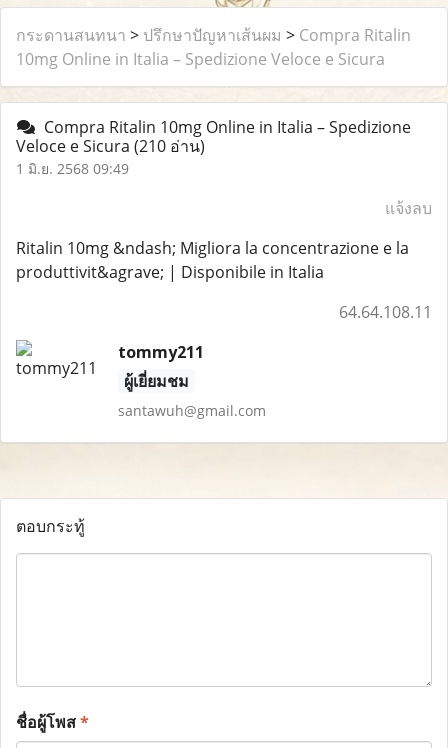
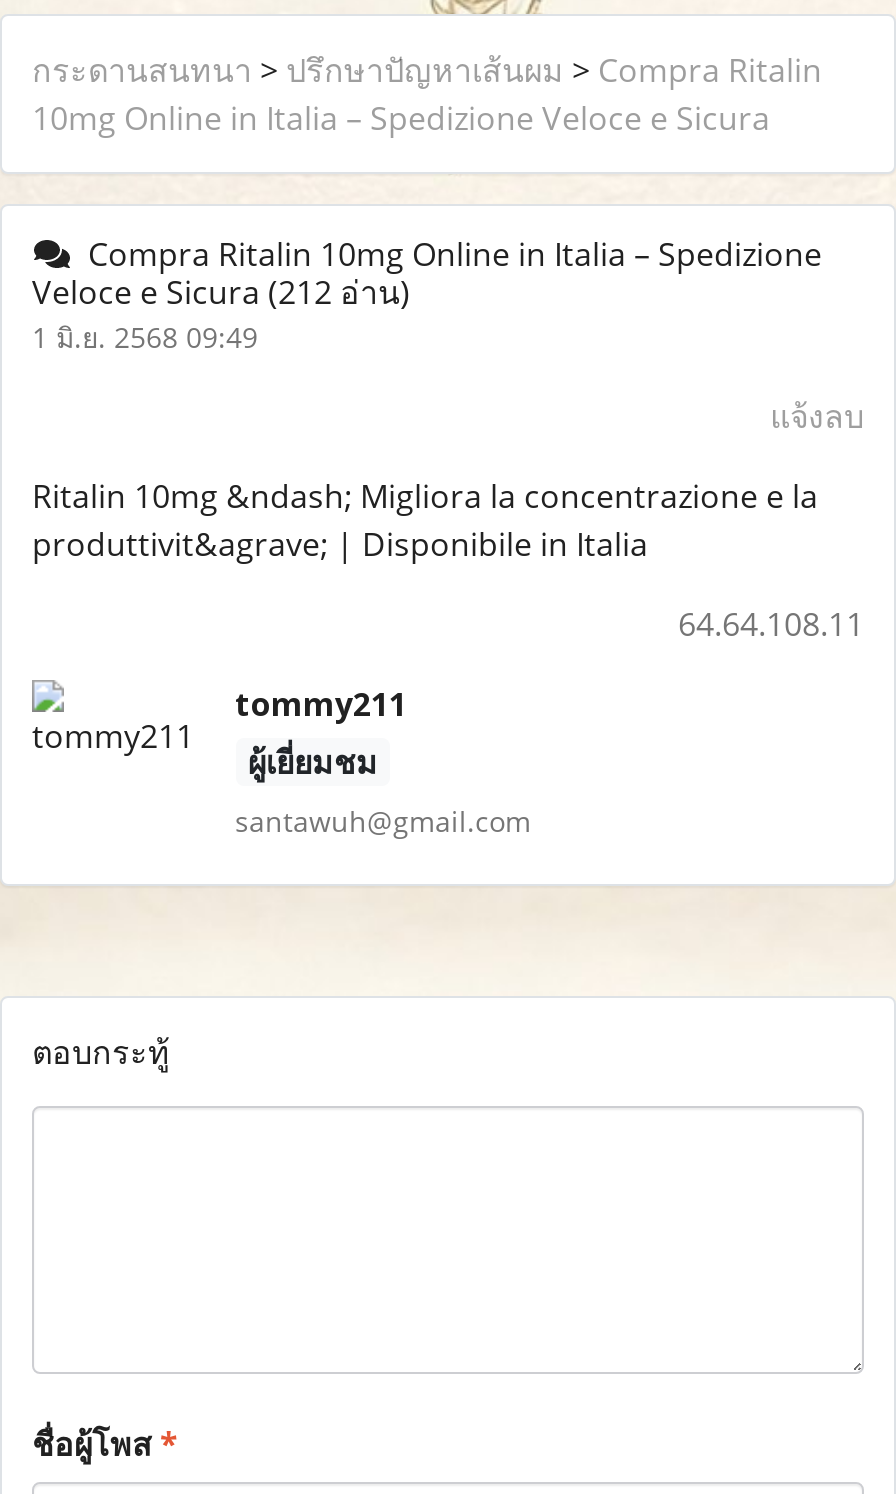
[16,135,205,157] Veloce e Sicura (210 อ่าน) -> [32,270,410,314] Veloce e Sicura (212 อ่าน)

